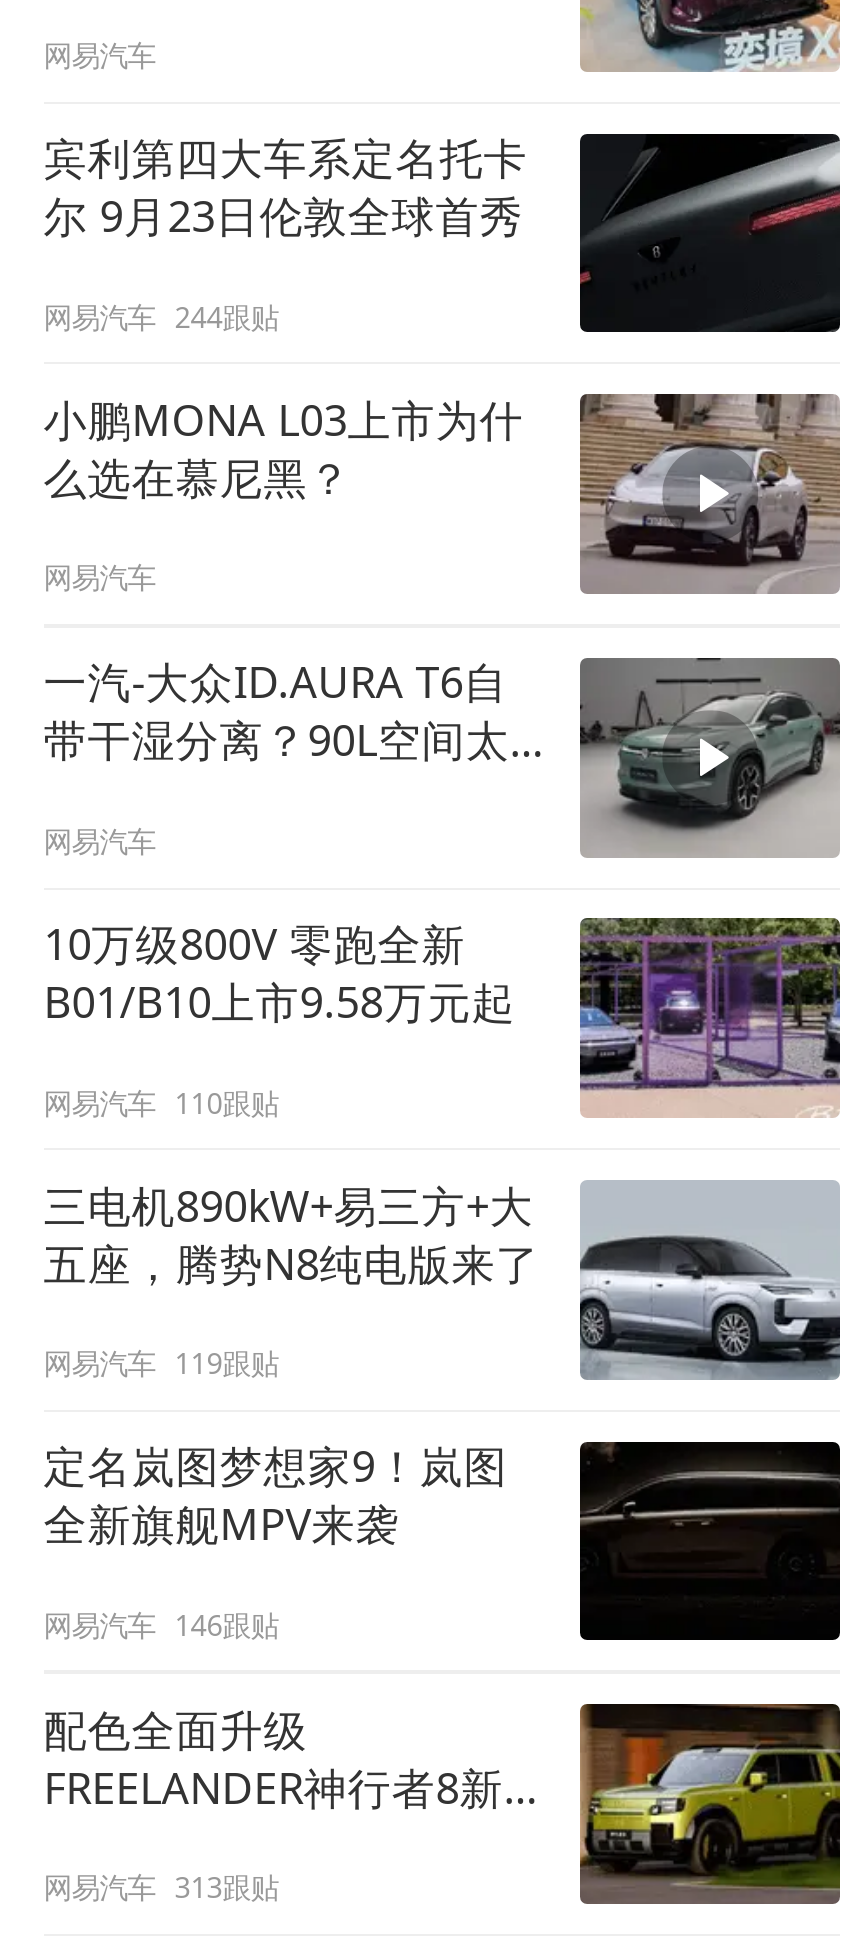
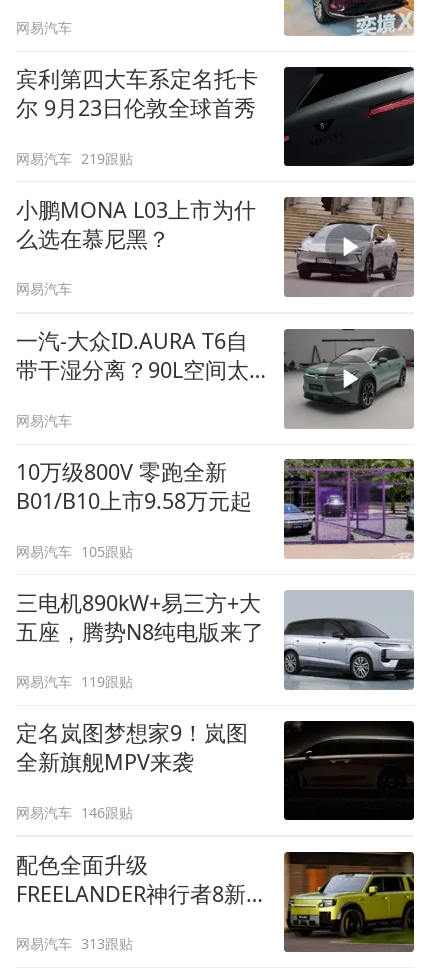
[43,297,279,335] 网易汽车 244跟贴 -> [16,149,133,168] 网易汽车 219跟贴
[43,1083,279,1121] 网易汽车 110跟贴 -> [16,542,133,561] 网易汽车 105跟贴

